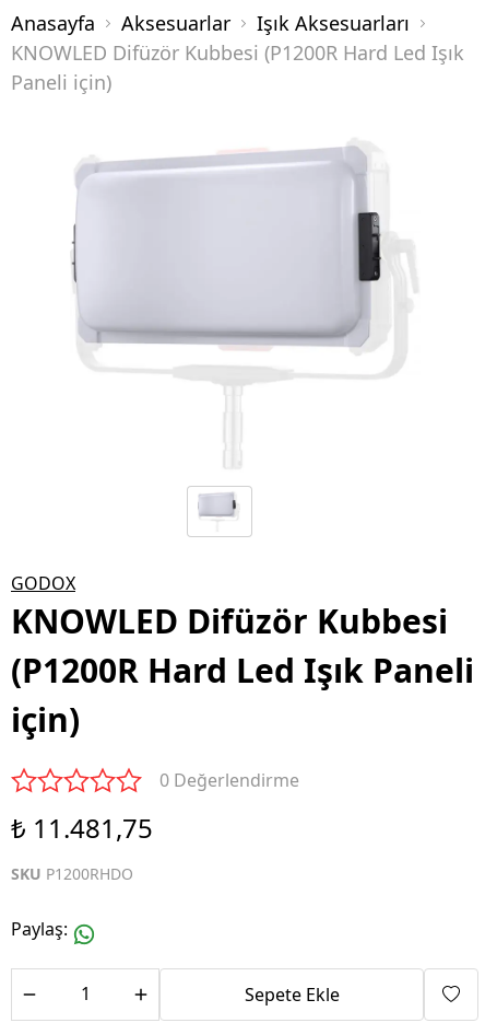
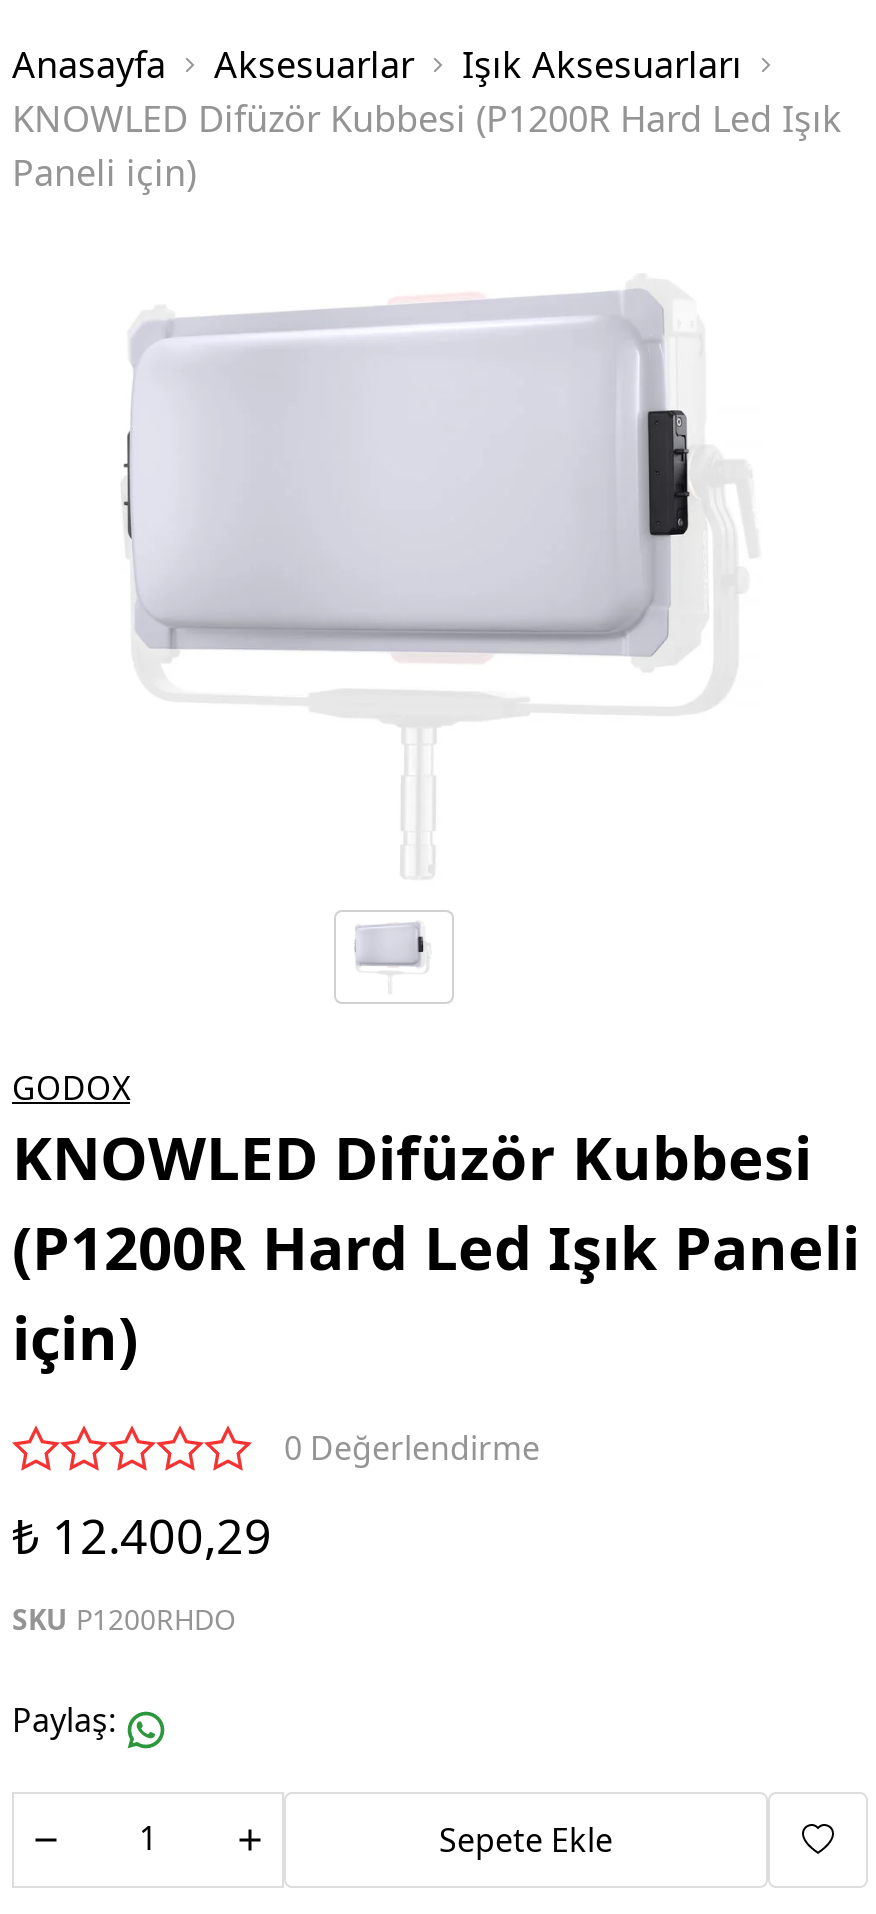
[11,810,153,846] ₺ 11.481,75 -> [12,1502,272,1568] ₺ 12.400,29

